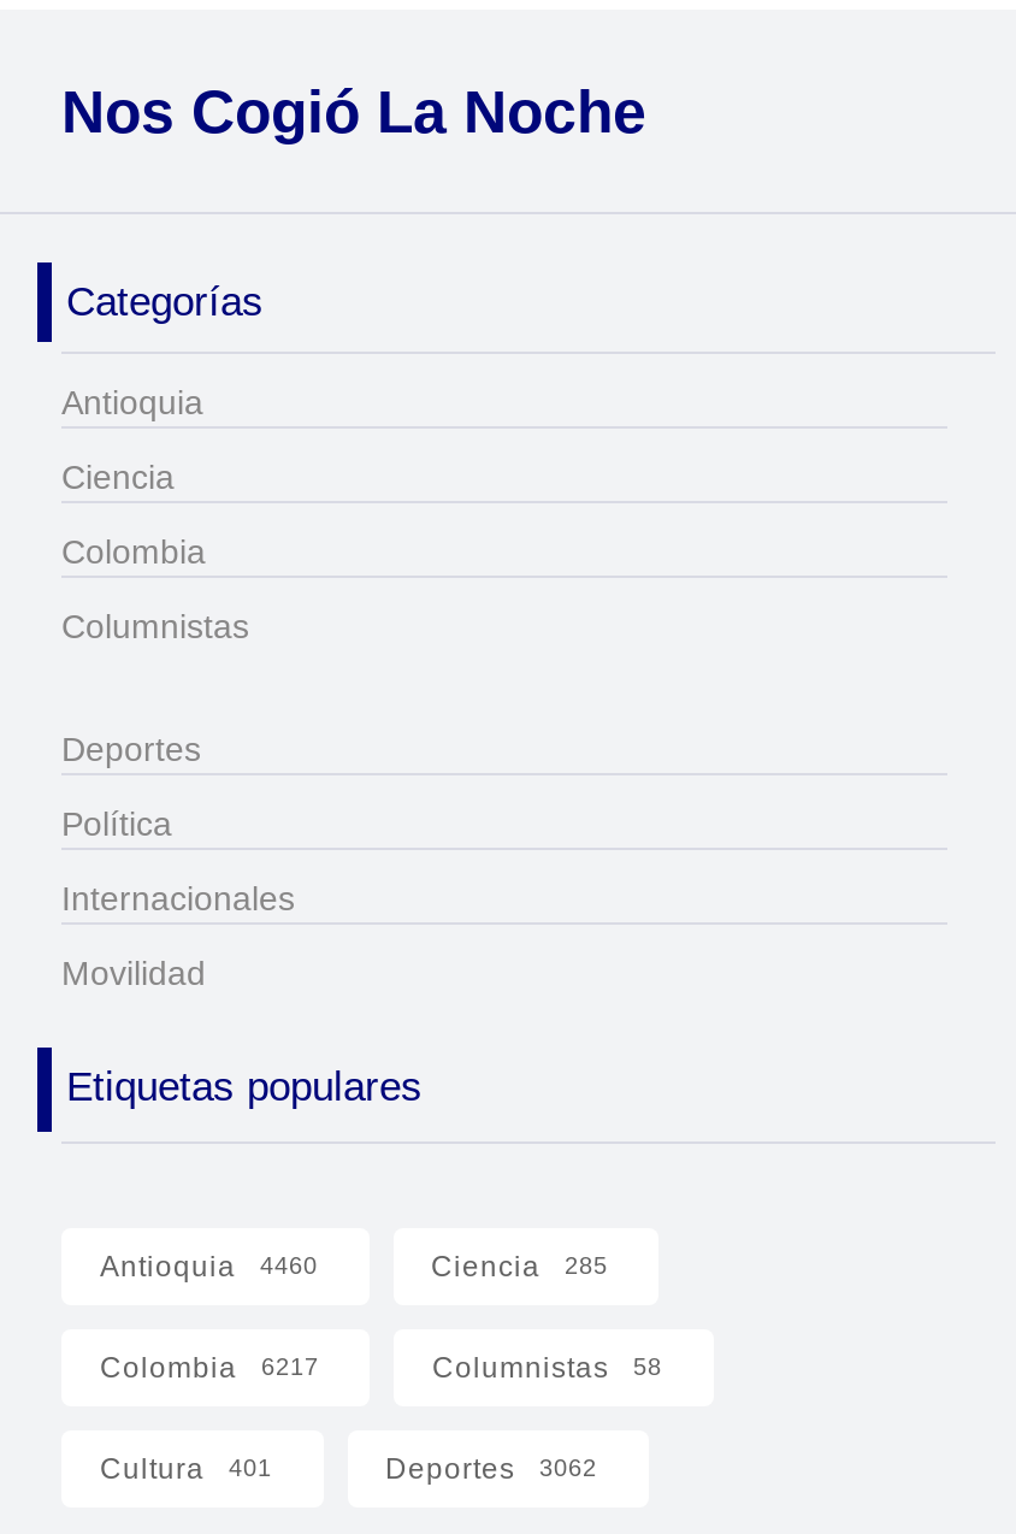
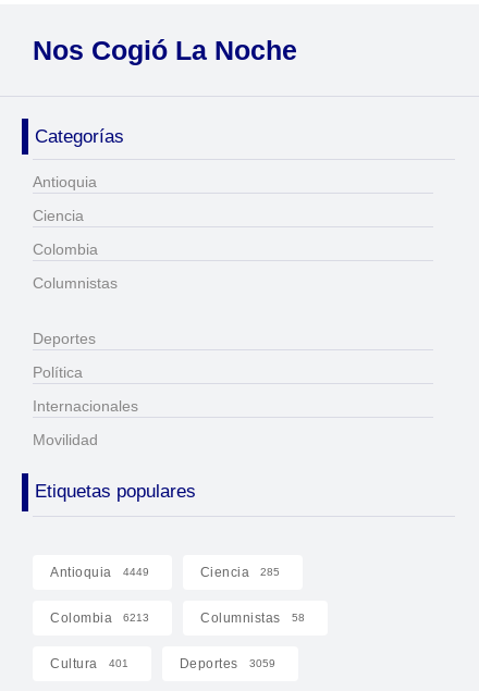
[100,1250,318,1284] Antioquia 4460 -> [50,565,149,580] Antioquia 4449
[100,1351,319,1385] Colombia 6217 -> [50,611,149,626] Colombia 6213
[385,1452,597,1486] Deportes 3062 -> [179,656,275,672] Deportes 3059

